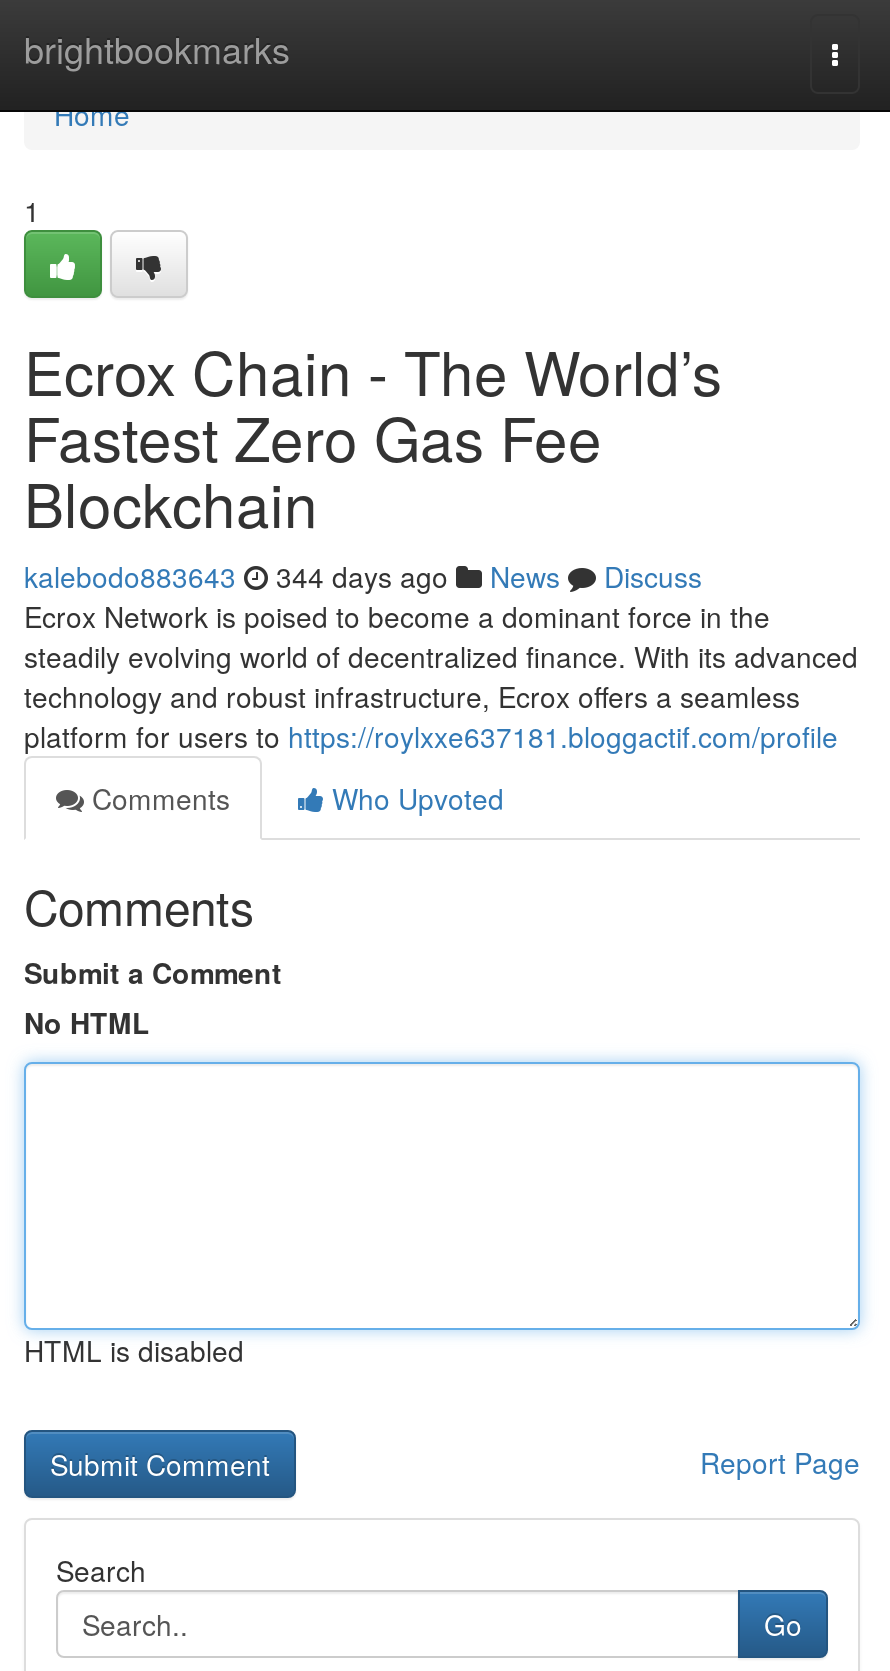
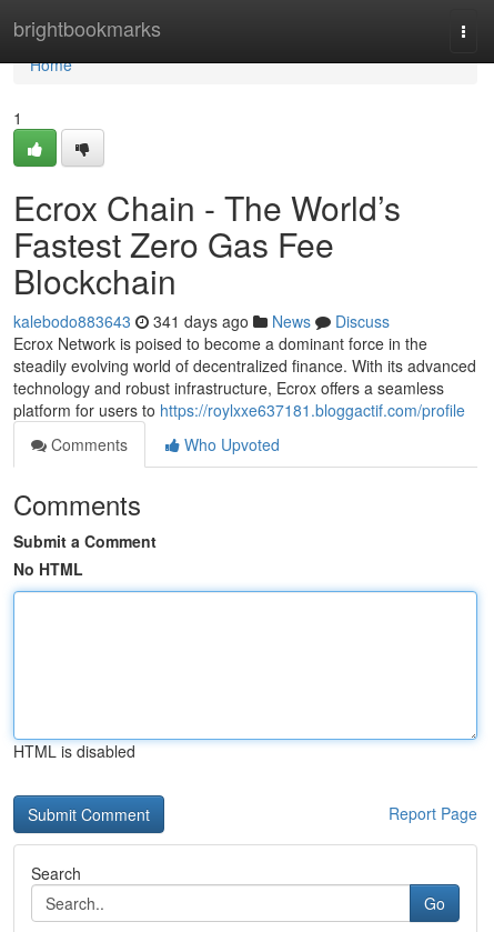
[24,556,702,596] kalebodo883643 344 days ago News Discuss -> [13,310,390,332] kalebodo883643 341 days ago News Discuss

